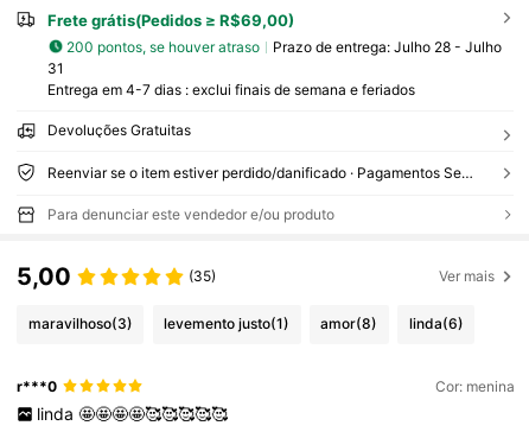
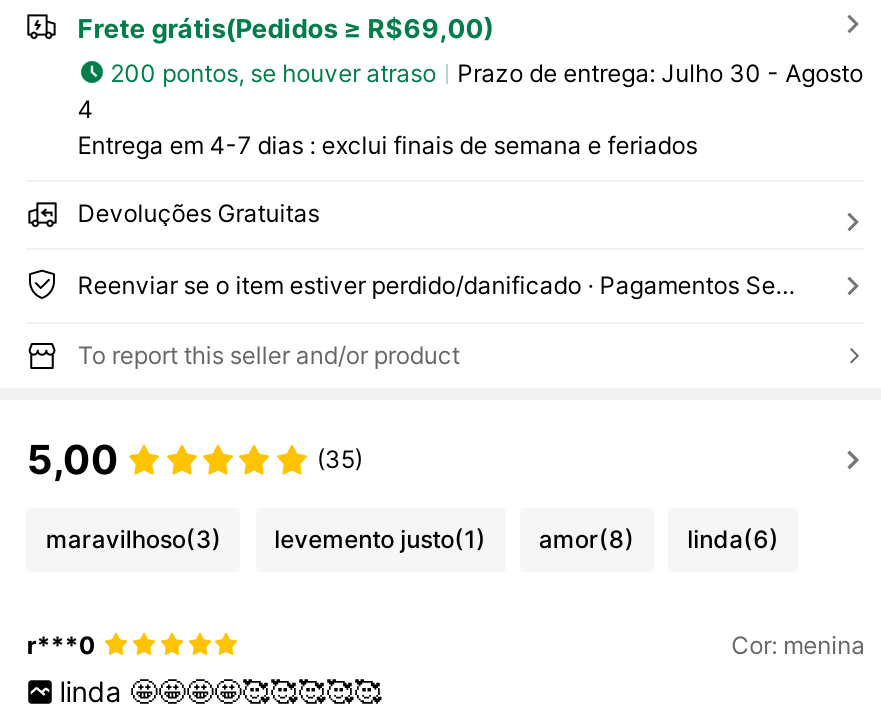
[272,38,501,55] Prazo de entrega: Julho 28 - Julho -> [457,57,863,87] Prazo de entrega: Julho 30 - Agosto
[47,59,64,77] 31 -> [77,94,93,124] 4
[47,206,334,224] Para denunciar este vendedor e/ou produto -> [78,341,460,371] To report this seller and/or product
[439,267,495,284] Ver mais -> none

